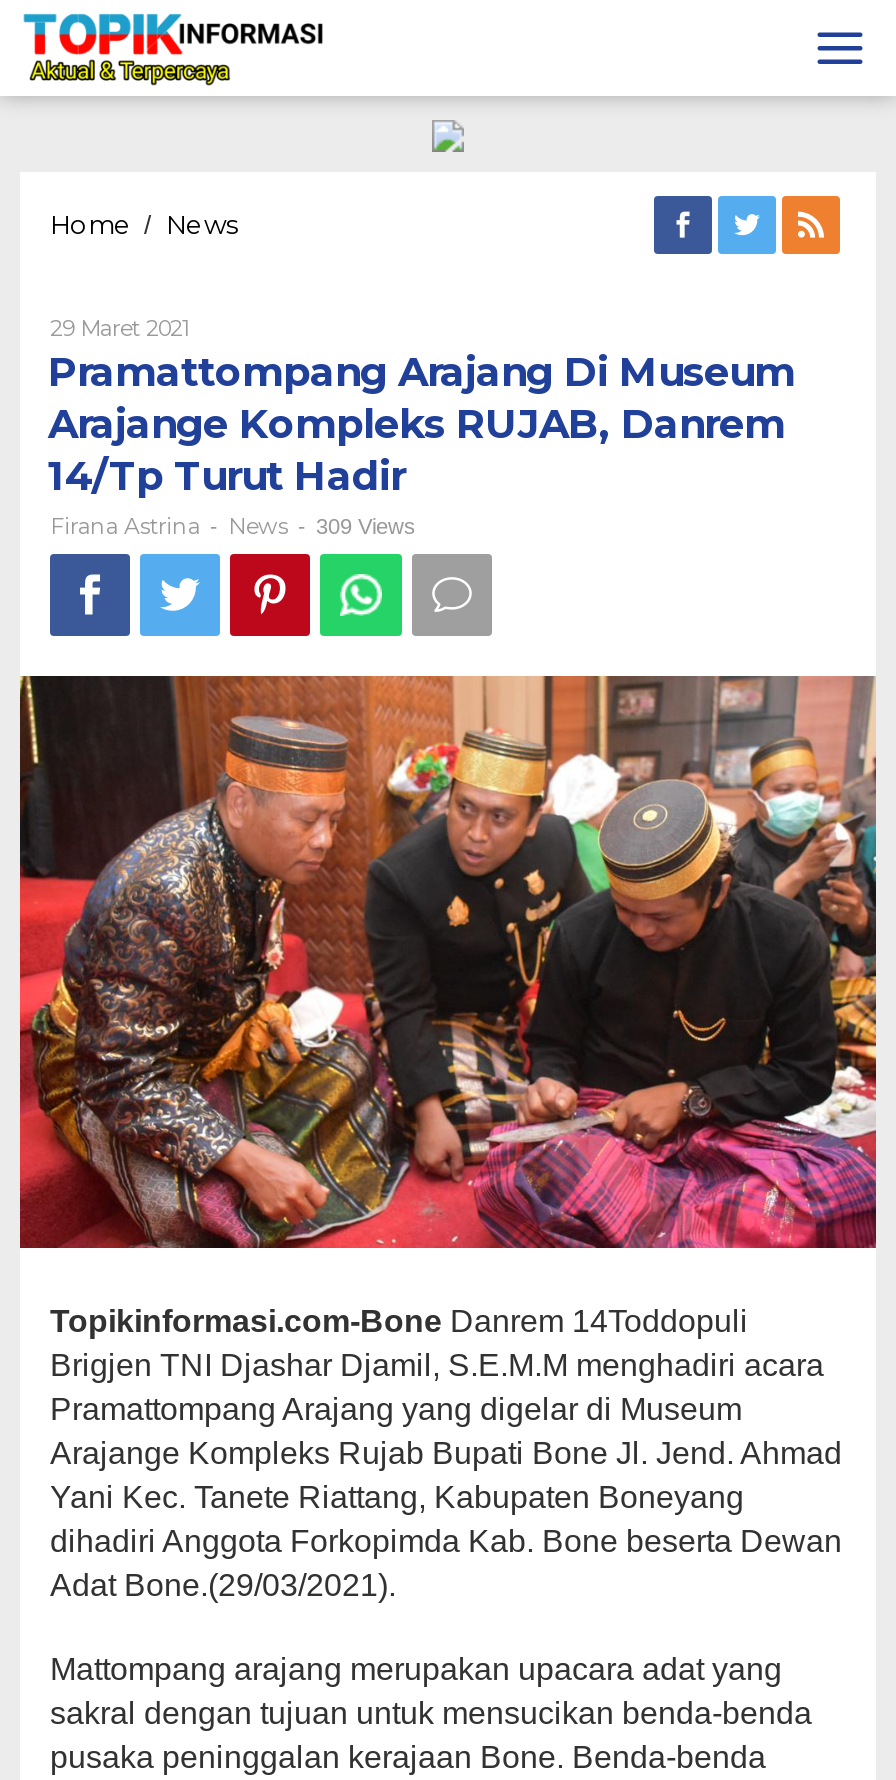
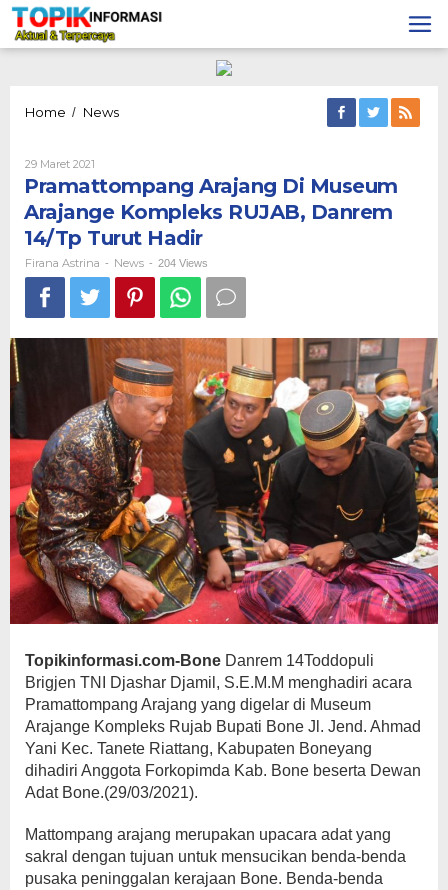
[50,513,416,541] Firana Astrina - News - 309 Views -> [25,256,208,270] Firana Astrina - News - 204 Views

